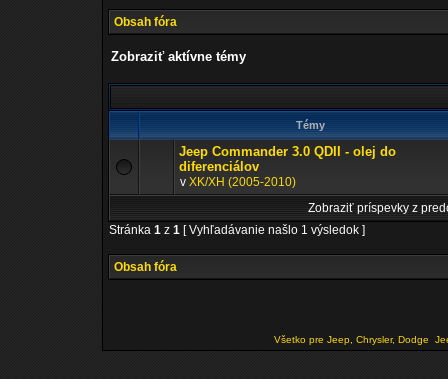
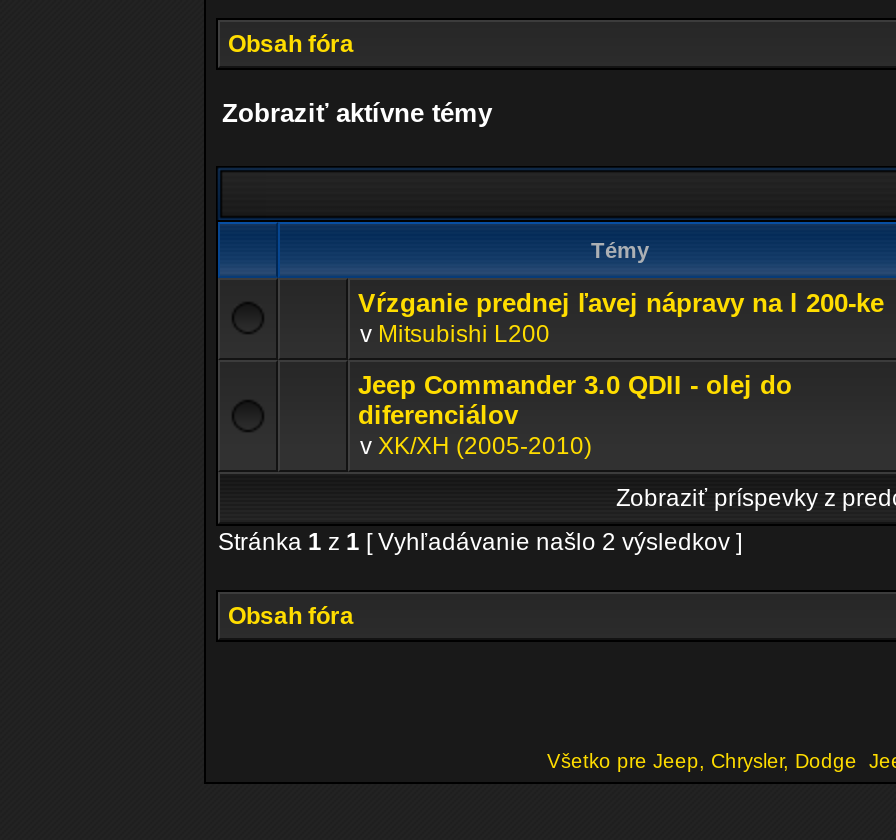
none -> [358,288,884,348] Vŕzganie prednej ľavej nápravy na l 200-ke | v Mitsubishi L200
[109,223,365,237] Stránka 1 z 1 [ Vyhľadávanie našlo 1 výsledok ] -> [218,528,742,556] Stránka 1 z 1 [ Vyhľadávanie našlo 2 výsledkov ]

